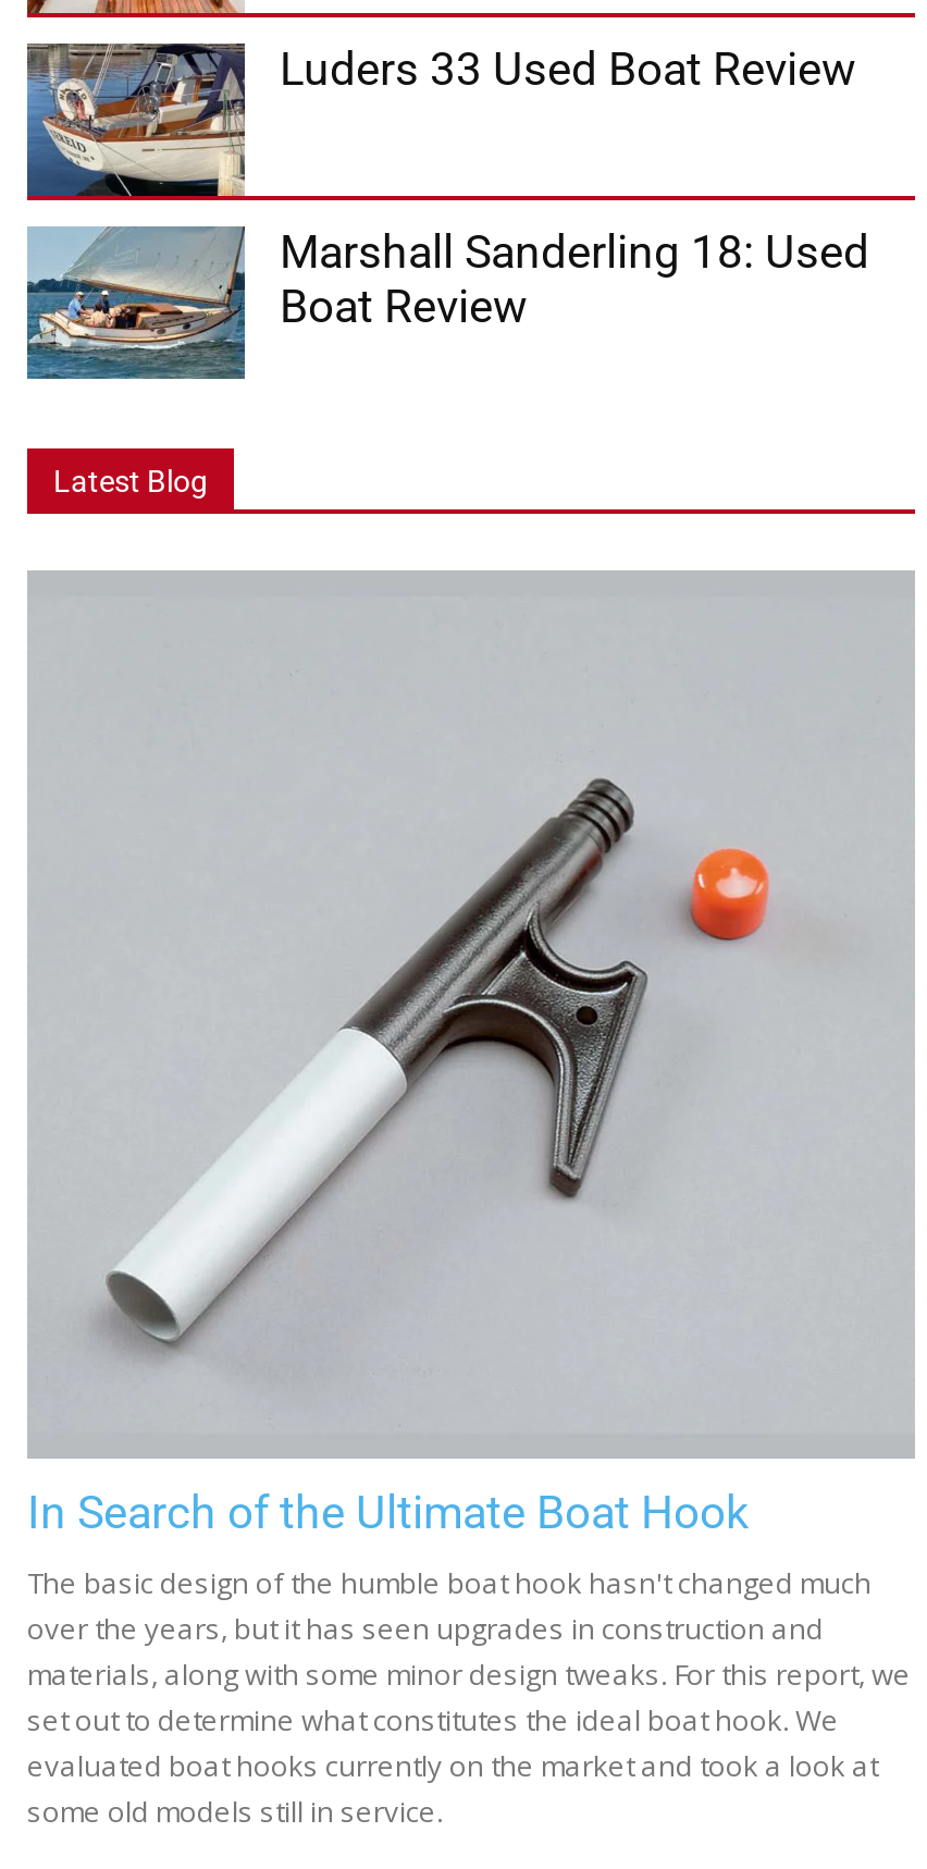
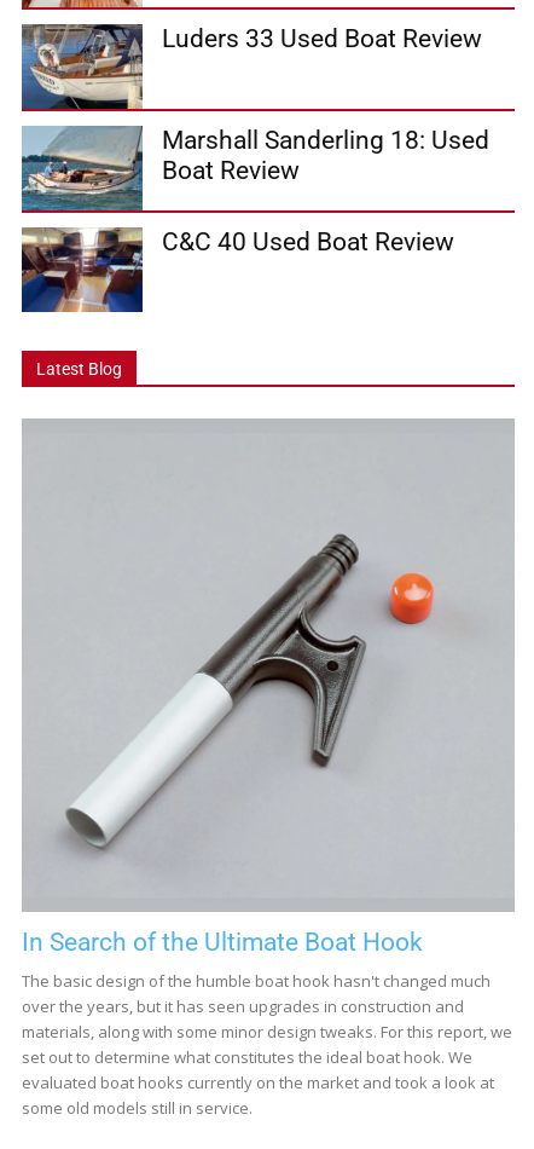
none -> [21,226,454,313] [image] | C&C 40 Used Boat Review

